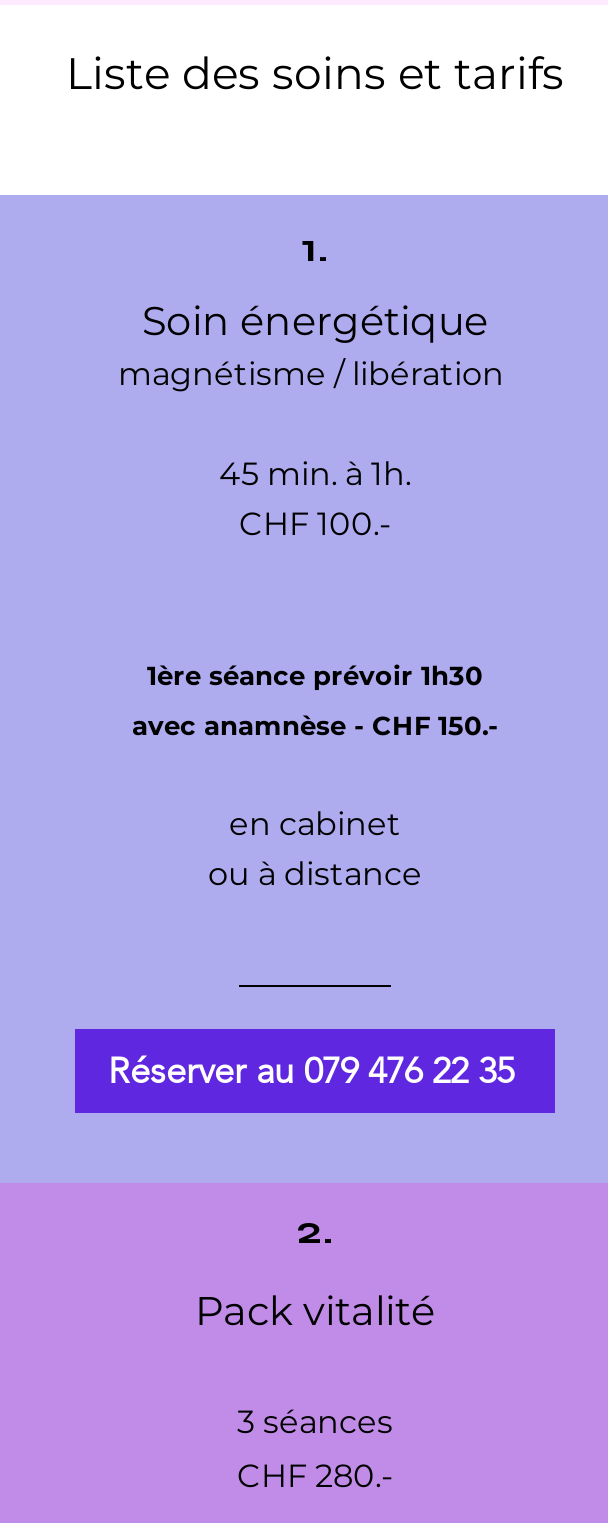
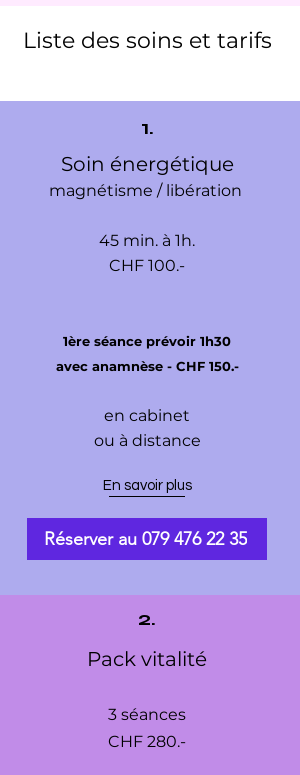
none -> [102,478,191,493] En savoir plus

